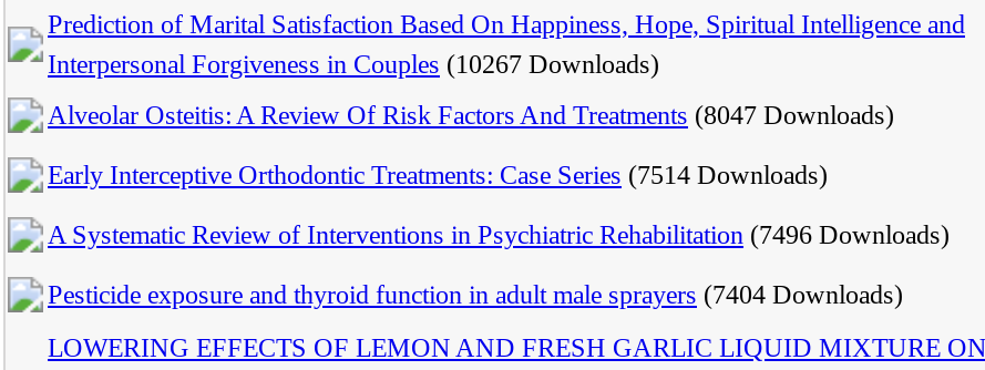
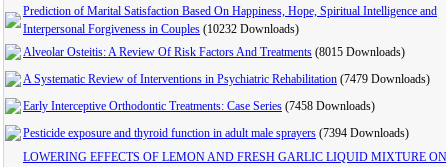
[48,49,659,80] Interpersonal Forgiveness in Couples (10267 Downloads) -> [23,22,299,36] Interpersonal Forgiveness in Couples (10232 Downloads)
[48,100,894,131] Alveolar Osteitis: A Review Of Risk Factors And Treatments (8047 Downloads) -> [23,45,405,59] Alveolar Osteitis: A Review Of Risk Factors And Treatments (8015 Downloads)
[48,160,828,191] Early Interceptive Orthodontic Treatments: Case Series (7514 Downloads) -> [23,72,430,86] A Systematic Review of Interventions in Psychiatric Rehabilitation (7479 Downloads)
[48,219,950,250] A Systematic Review of Interventions in Psychiatric Rehabilitation (7496 Downloads) -> [23,99,375,113] Early Interceptive Orthodontic Treatments: Case Series (7458 Downloads)
[48,279,903,310] Pesticide exposure and thyroid function in adult male sprayers (7404 Downloads) -> [23,126,409,140] Pesticide exposure and thyroid function in adult male sprayers (7394 Downloads)

